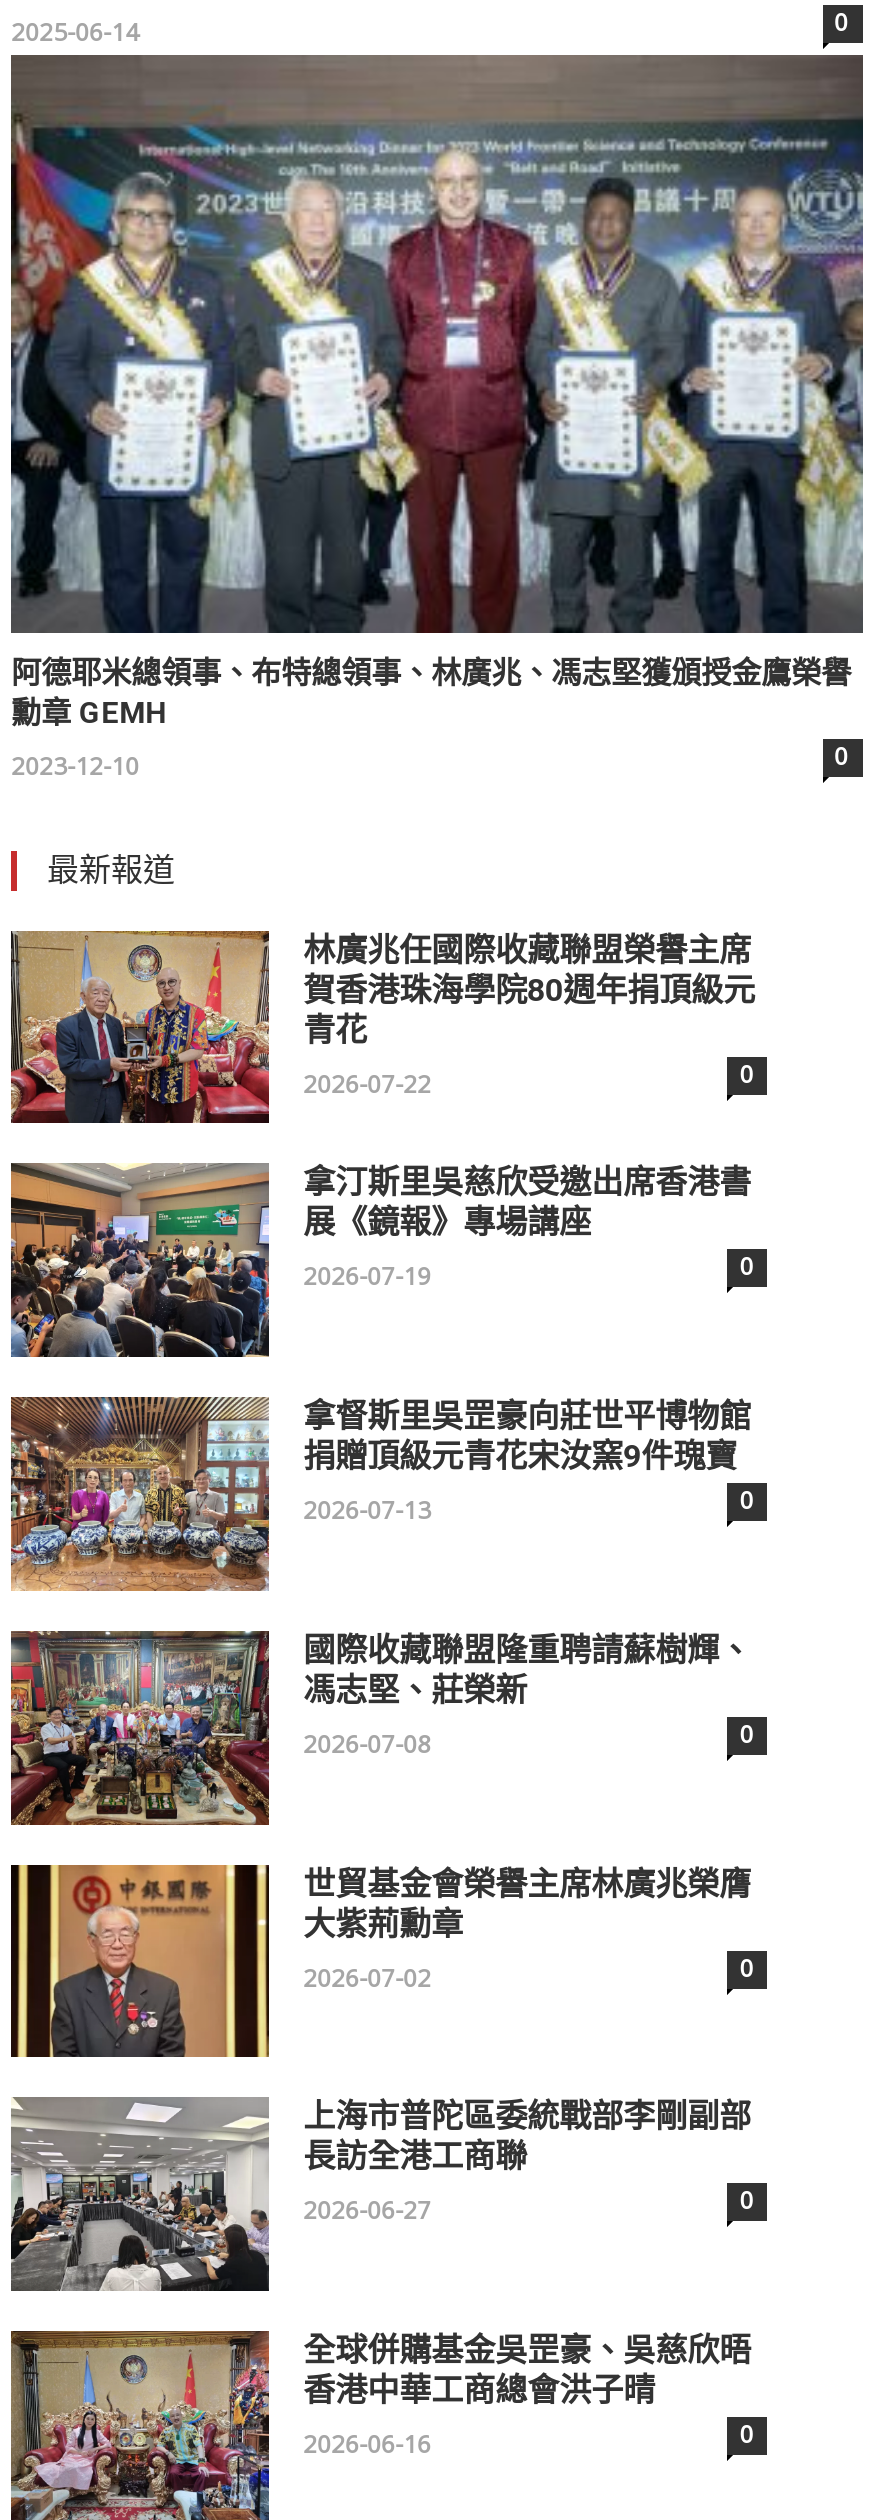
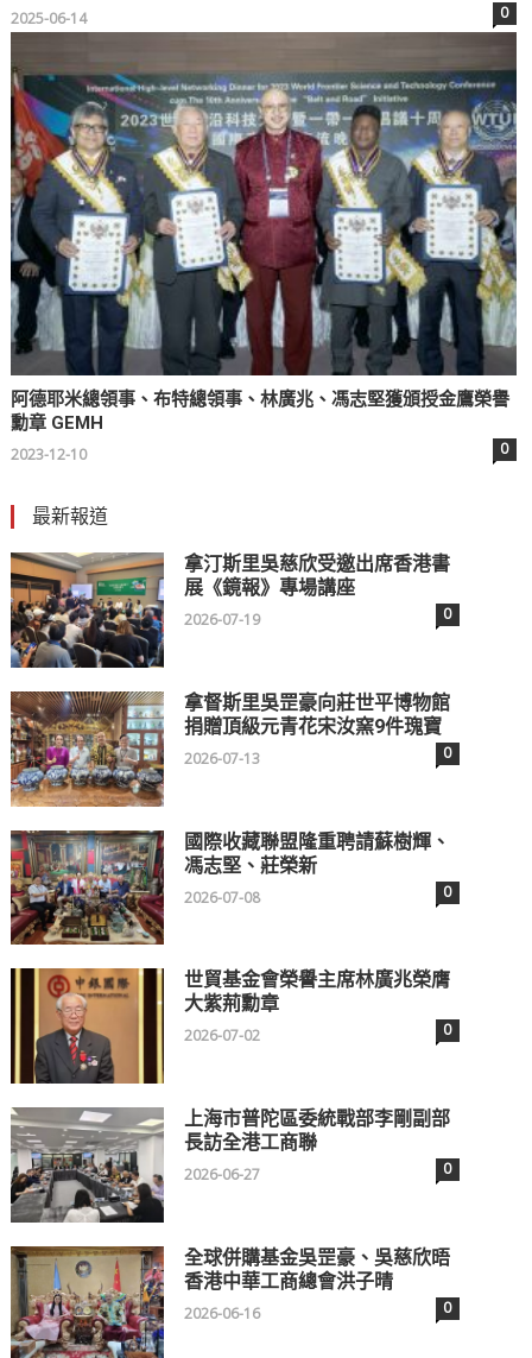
[9,930,755,1126] [image] | 林廣兆任國際收藏聯盟榮譽主席 | 賀香港珠海學院80週年捐頂級元 | 青花 | 2026-07-22 | 0 -> none

